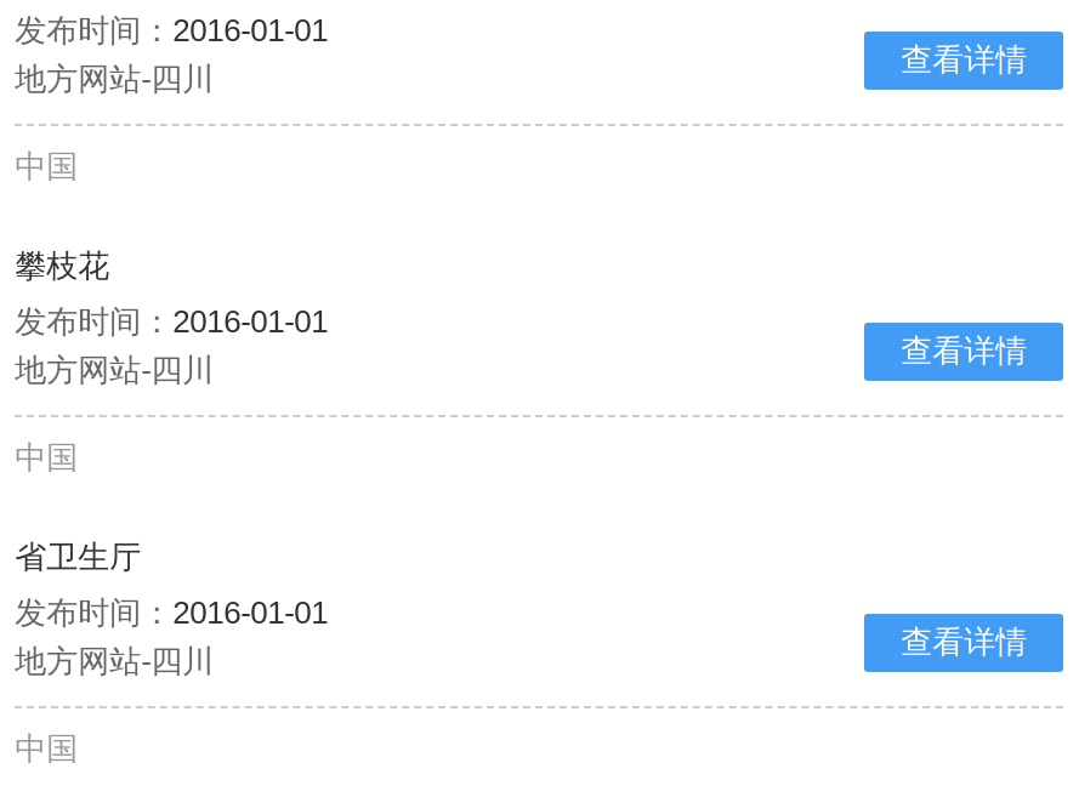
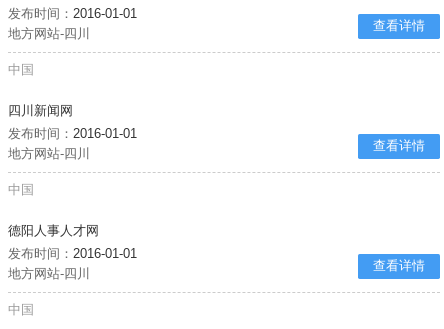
[15,249,109,285] 攀枝花 -> [8,103,73,118] 四川新闻网
[15,540,141,576] 省卫生厅 -> [8,223,99,238] 德阳人事人才网

